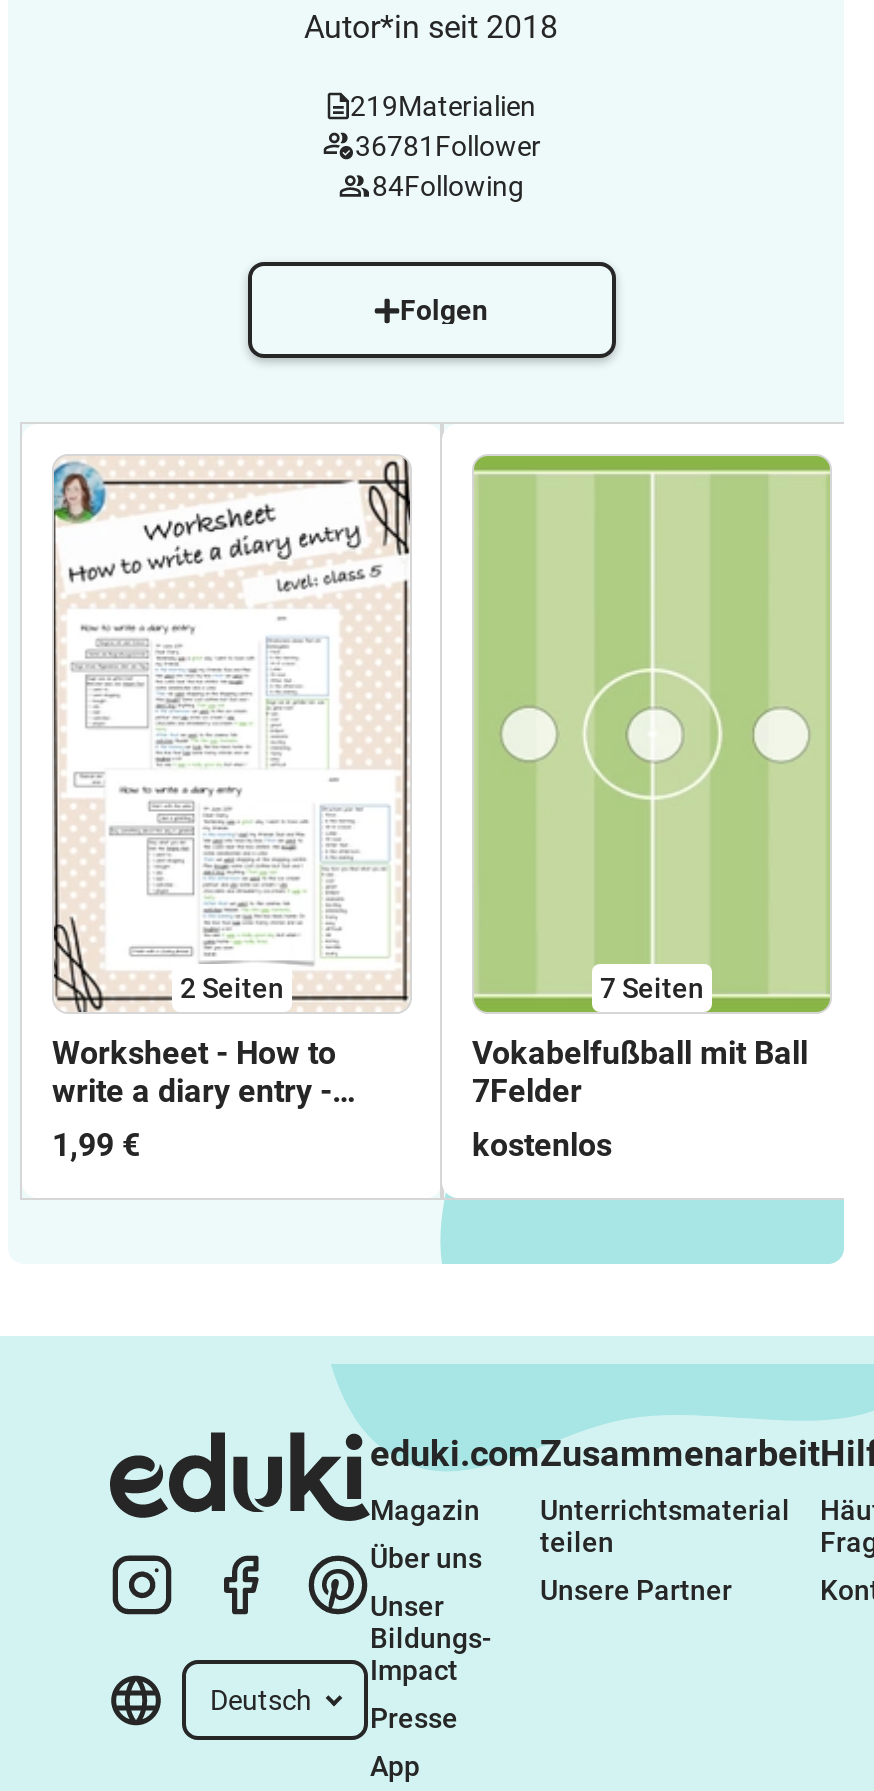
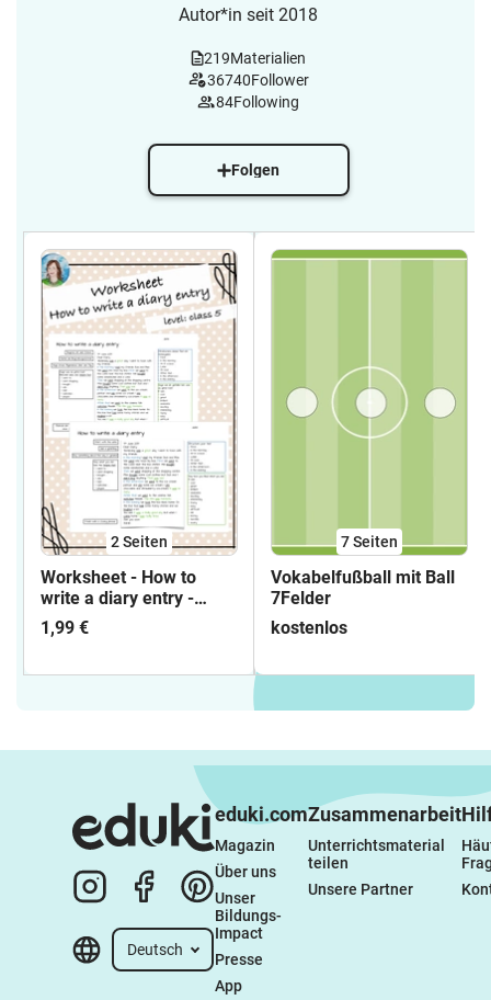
[355,130,541,162] 36781 Follower -> [207,71,309,89] 36740 Follower

